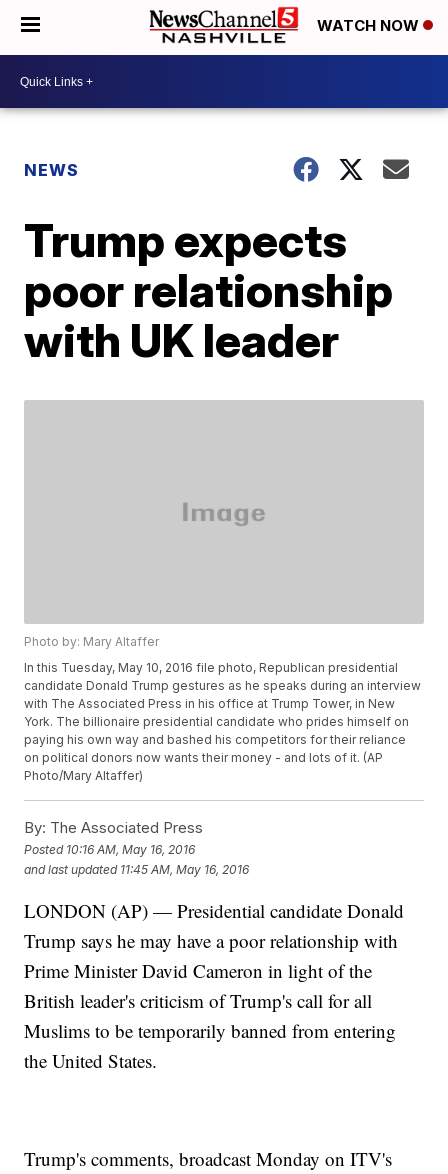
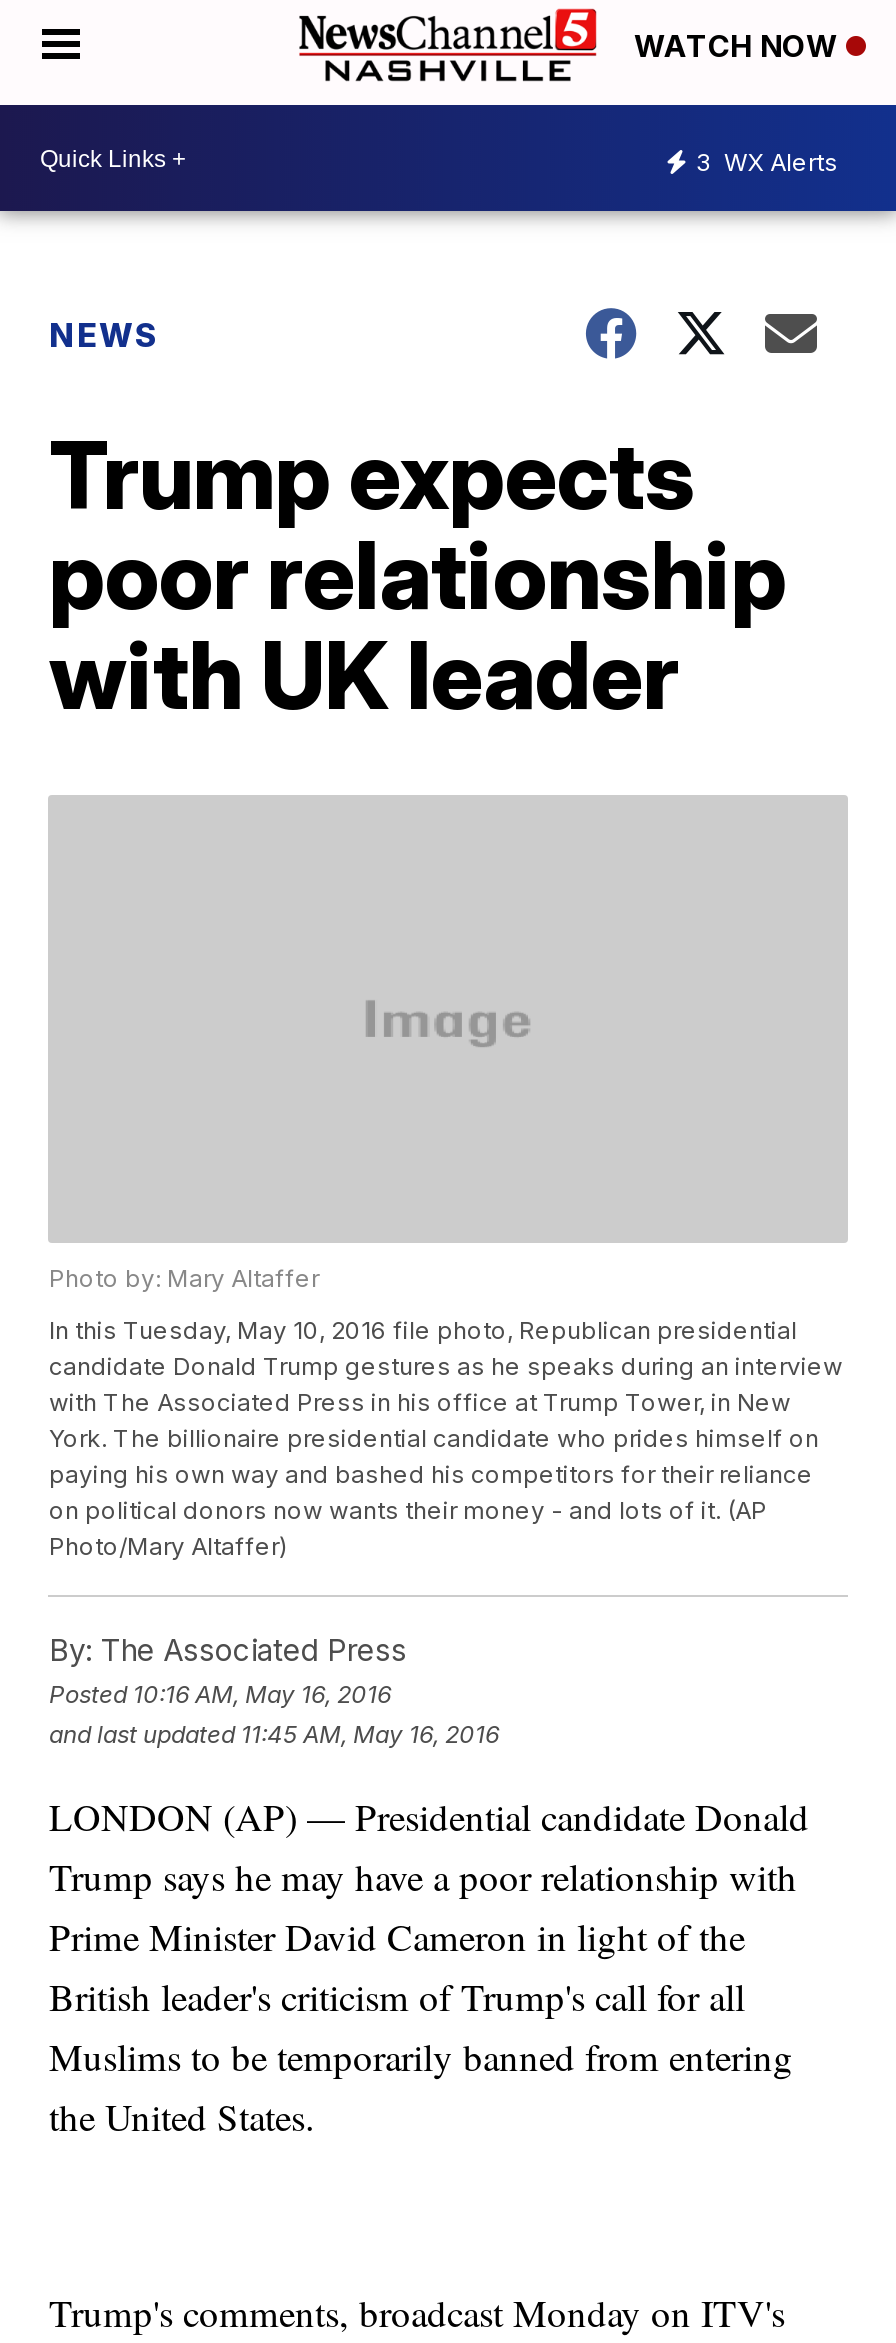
none -> [696,146,838,176] 3 WX Alerts

